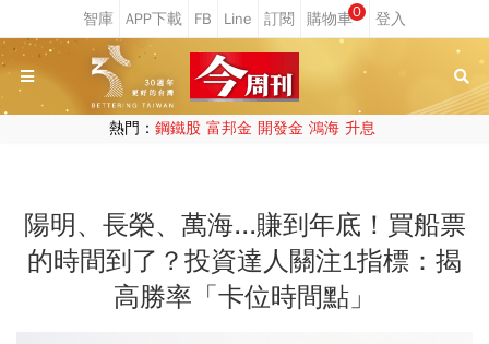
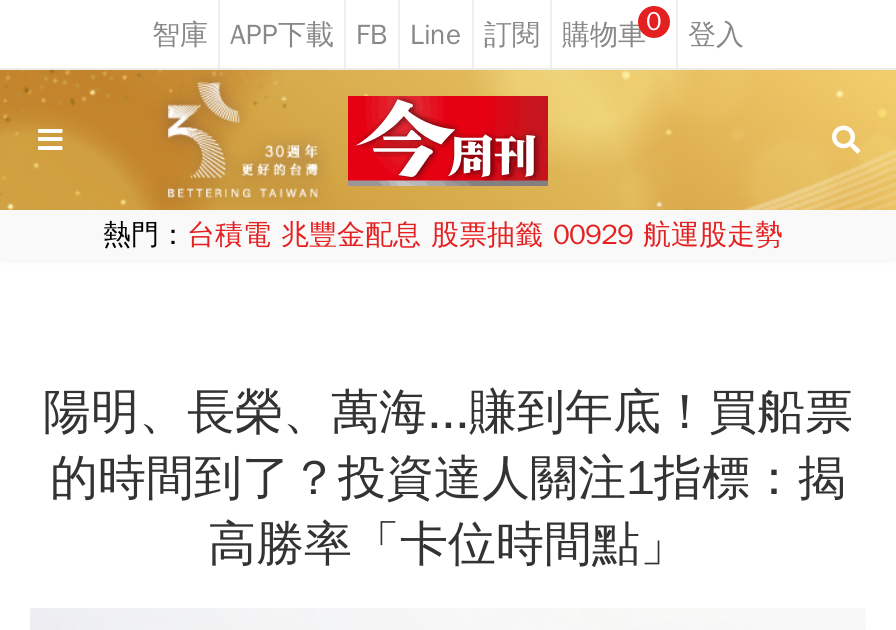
[109,119,375,138] 熱門：鋼鐵股 富邦金 開發金 鴻海 升息 -> [103,218,783,252] 熱門：台積電 兆豐金配息 股票抽籤 00929 航運股走勢

